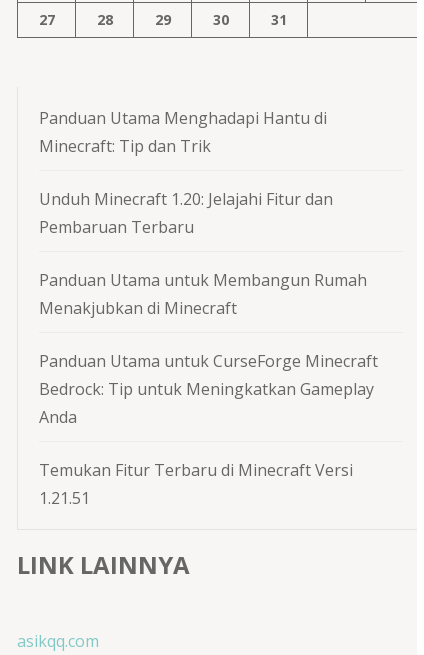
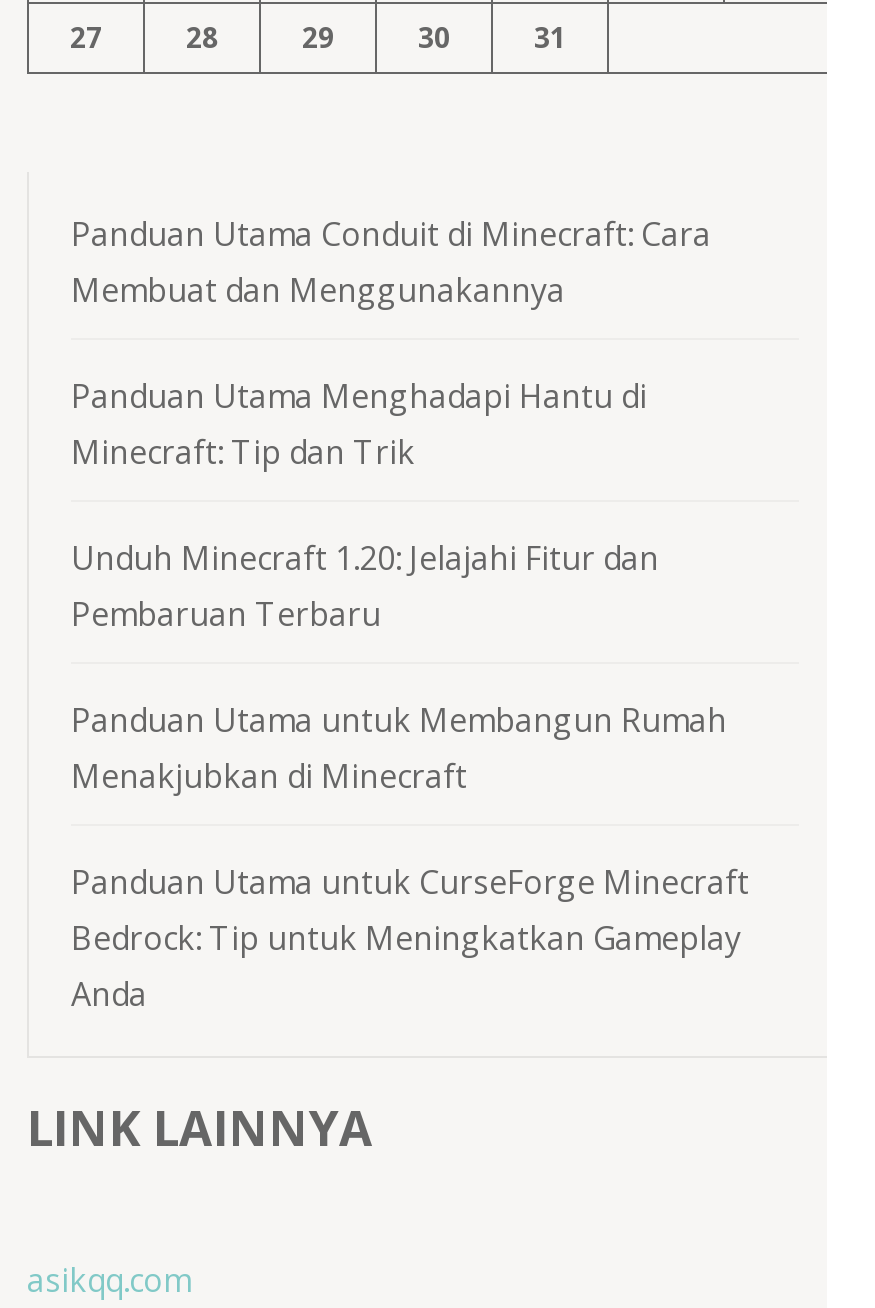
none -> [71,211,711,311] Panduan Utama Conduit di Minecraft: Cara | Membuat dan Menggunakannya
moved [39,107,378,428] -> [71,373,749,1015]: Panduan Utama Menghadapi Hantu di | Minecraft: Tip dan Trik | Unduh Minecraft 1.20: Jelajahi Fitur dan | ... | Bedrock: Tip untuk Meningkatkan Gameplay | Anda
[39,459,353,509] Temukan Fitur Terbaru di Minecraft Versi | 1.21.51 -> none

